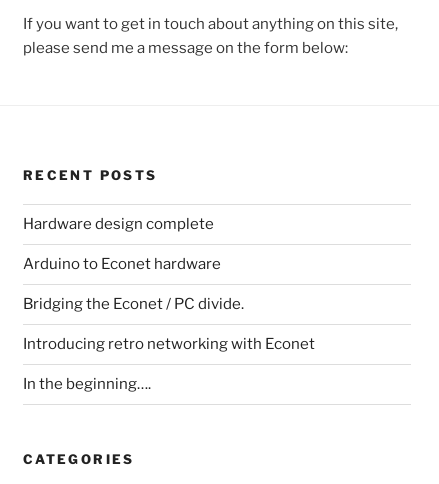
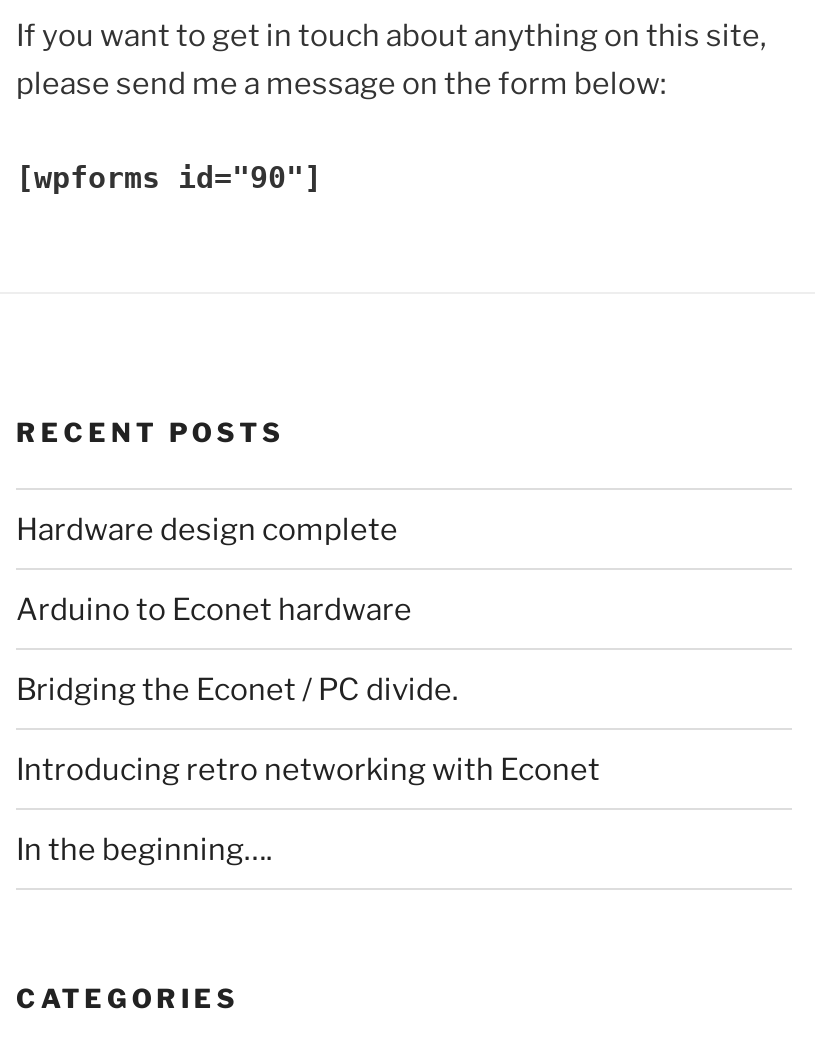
none -> [16,159,322,195] [wpforms id="90"]

